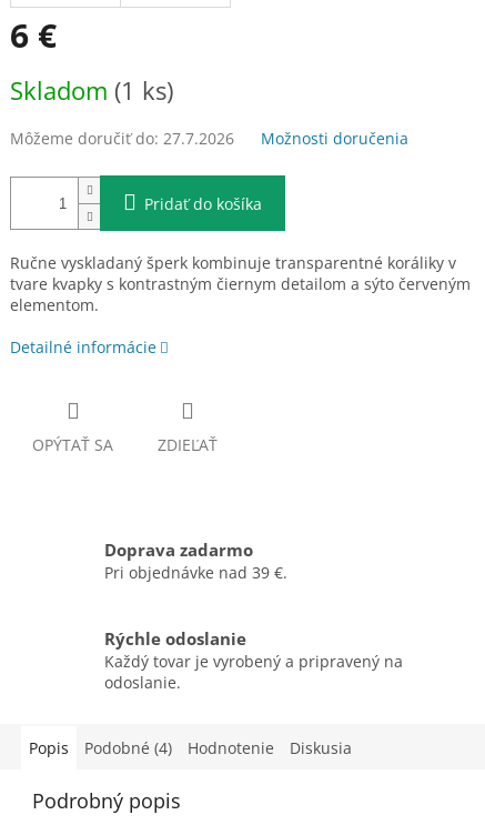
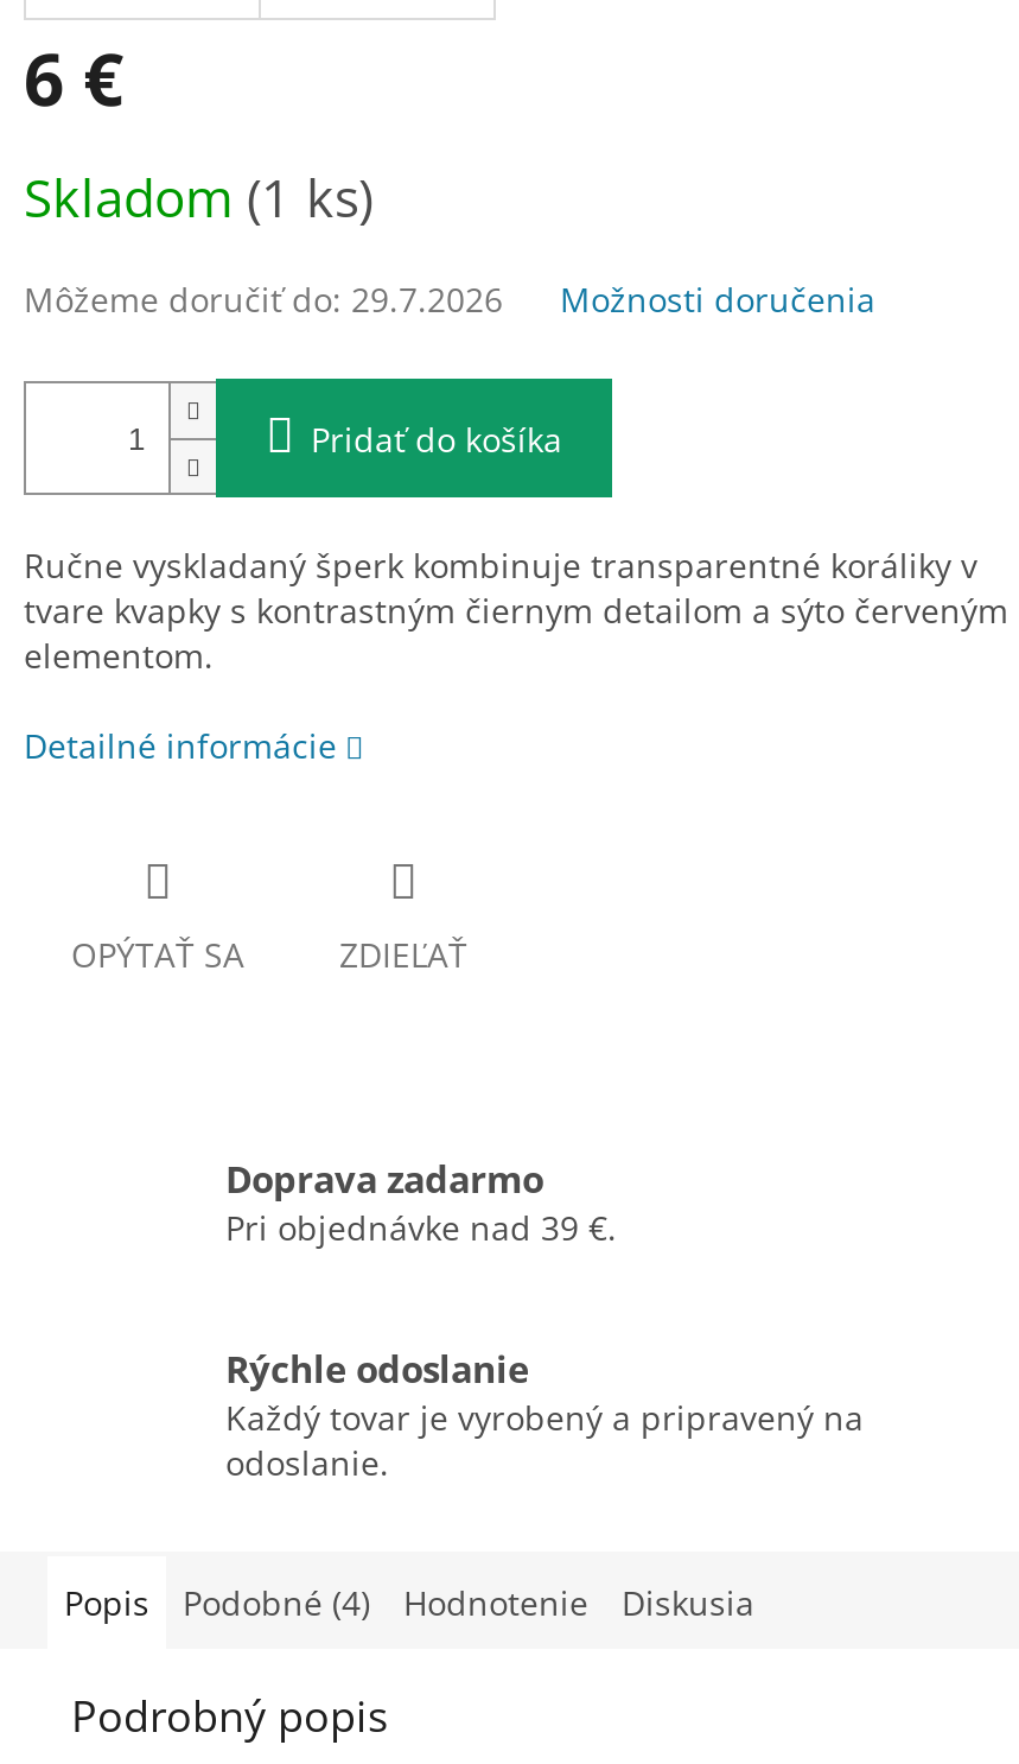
[10,128,234,149] Môžeme doručiť do: 27.7.2026 -> [24,278,503,323] Môžeme doručiť do: 29.7.2026

